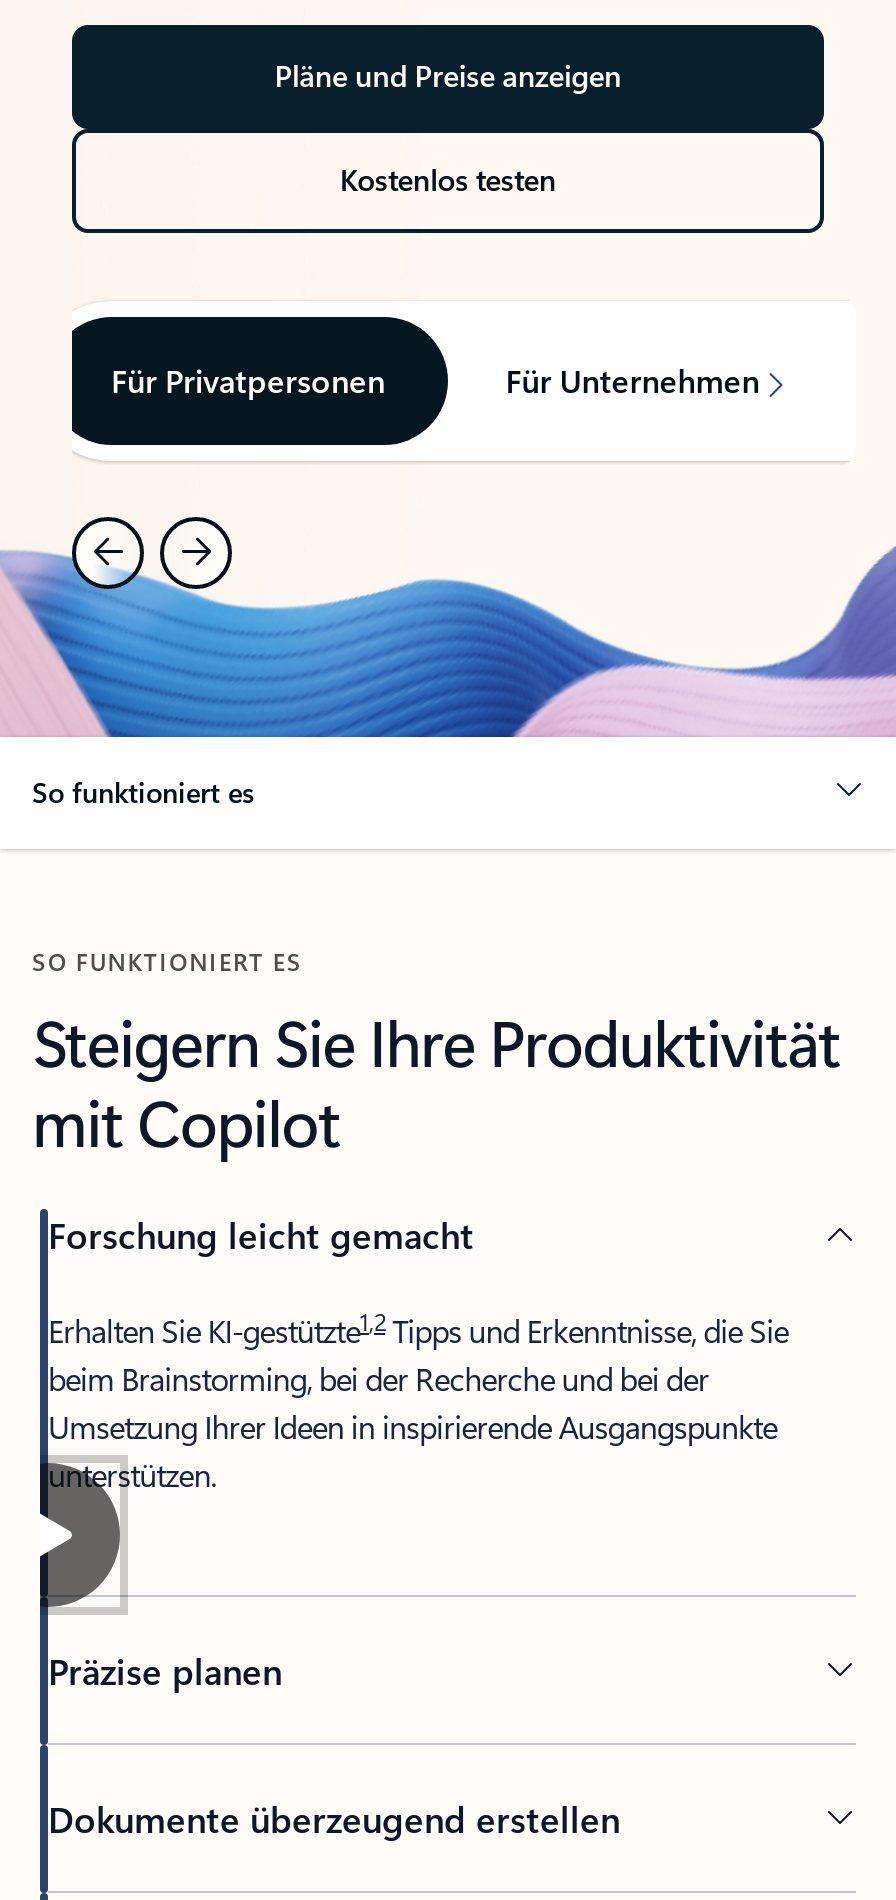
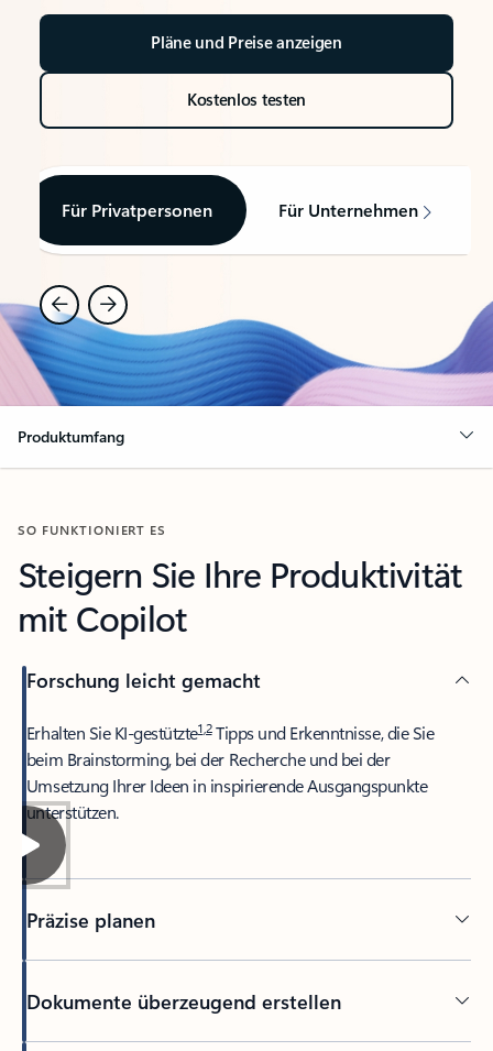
[32,773,254,811] So funktioniert es -> [18,426,124,447] Produktumfang

